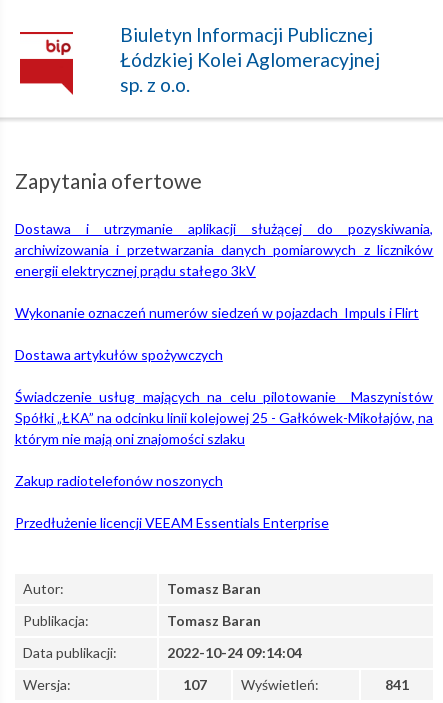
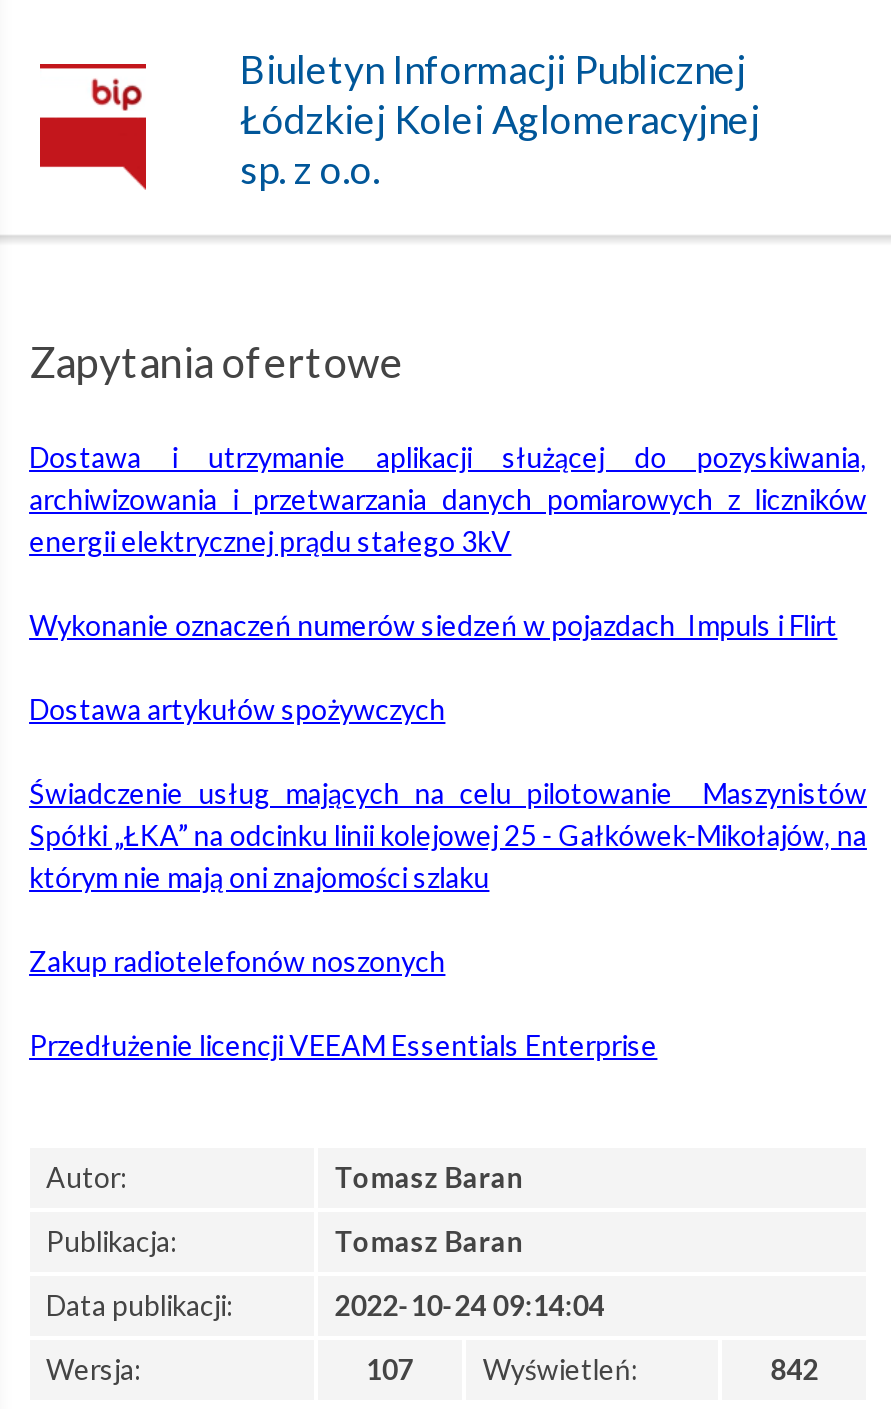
[385,675,409,692] 841 -> [771,1351,819,1385] 842

